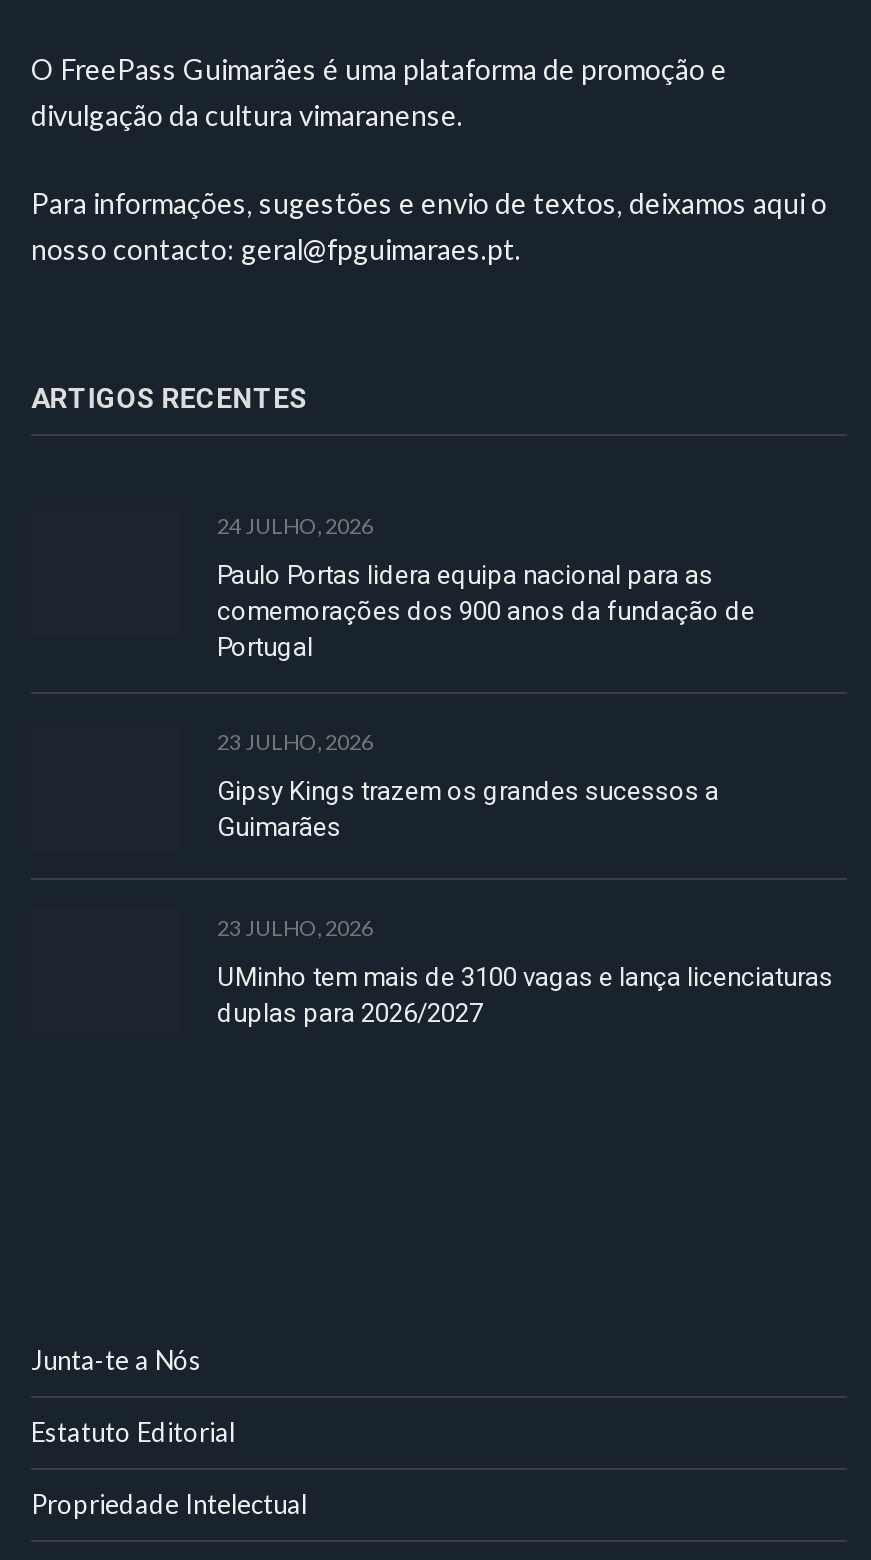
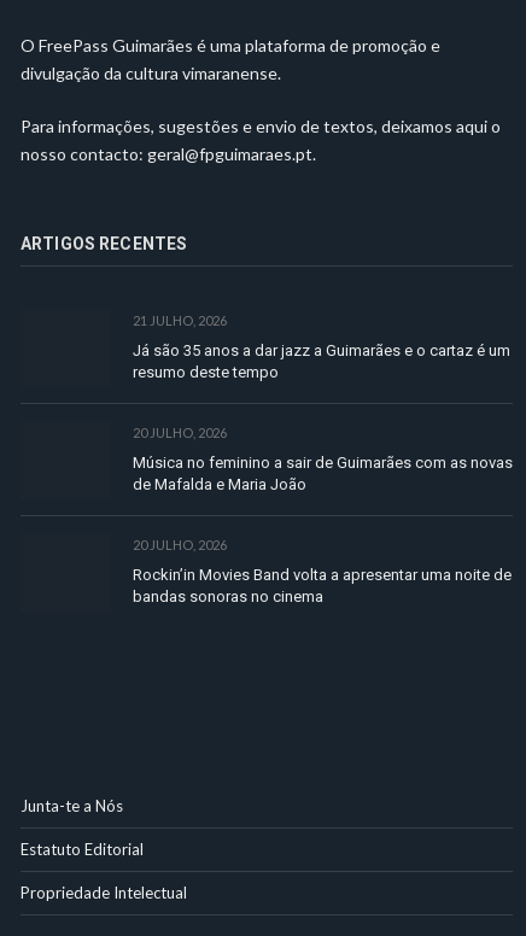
[217,511,373,537] 24 JULHO, 2026 -> [133,312,227,328] 21 JULHO, 2026
[217,559,755,661] Paulo Portas lidera equipa nacional para as | comemorações dos 900 anos da fundação de | Portugal -> [133,341,510,381] Já são 35 anos a dar jazz a Guimarães e o cartaz é um | resumo deste tempo
[217,727,373,753] 23 JULHO, 2026 -> [133,425,227,440] 20 JULHO, 2026
[217,775,719,841] Gipsy Kings trazem os grandes sucessos a | Guimarães -> [133,454,513,493] Música no feminino a sair de Guimarães com as novas | de Mafalda e Maria João
[217,913,373,939] 23 JULHO, 2026 -> [133,537,227,553] 20 JULHO, 2026
[217,961,833,1027] UMinho tem mais de 3100 vagas e lança licenciaturas | duplas para 2026/2027 -> [133,566,512,606] Rockin’in Movies Band volta a apresentar uma noite de | bandas sonoras no cinema

